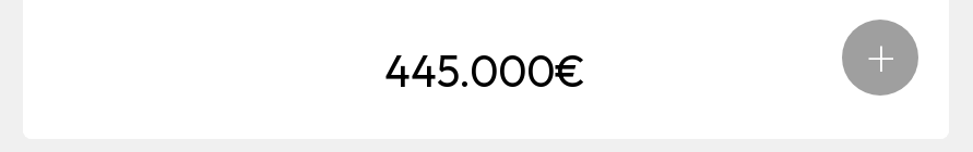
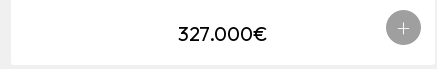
[384,44,588,98] 445.000€ -> [178,21,268,46] 327.000€

